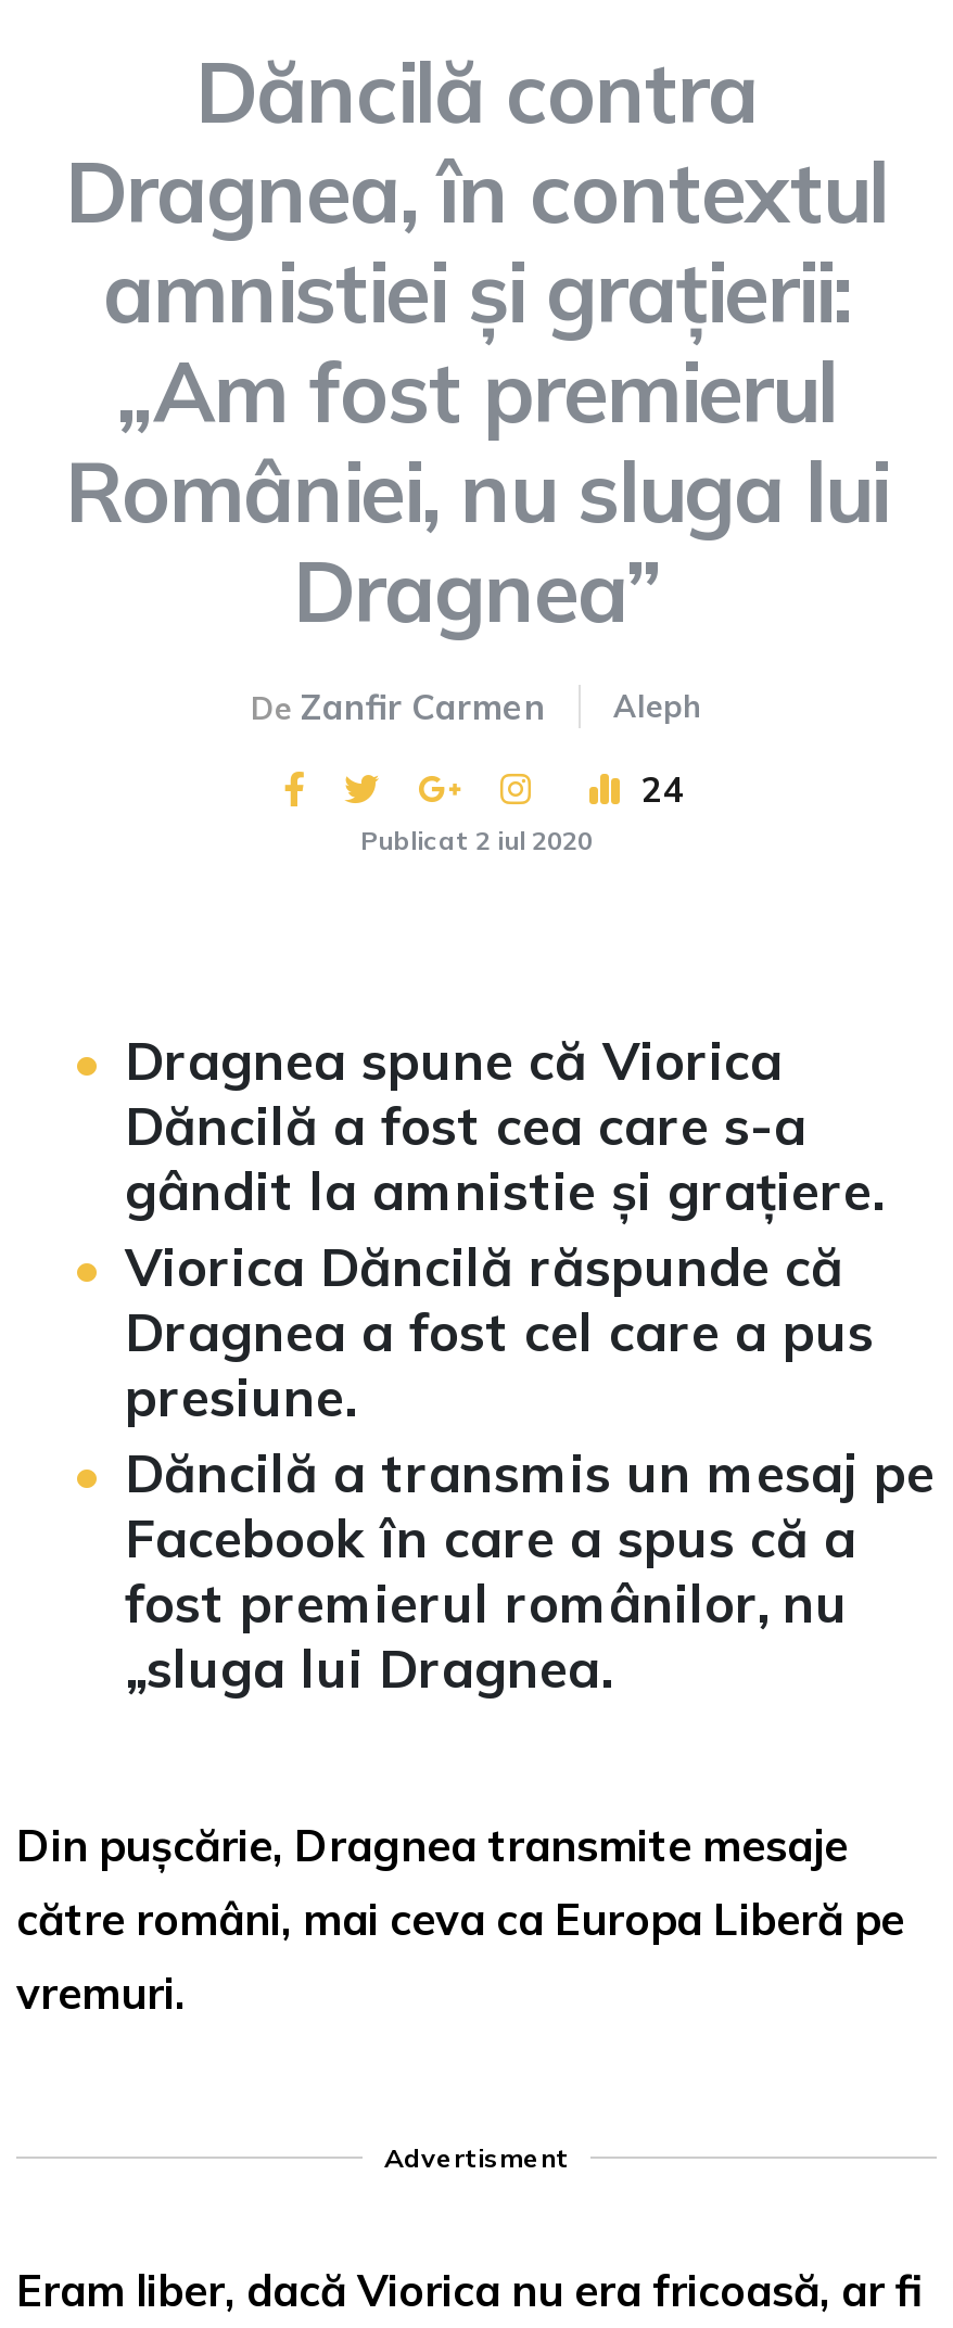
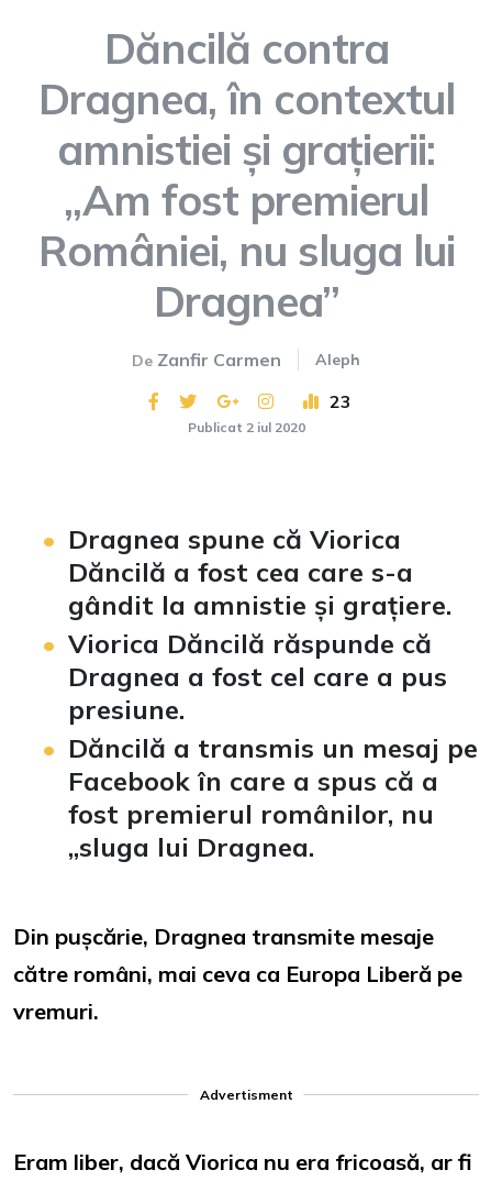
[641,767,685,810] 24 -> [330,390,351,412] 23

